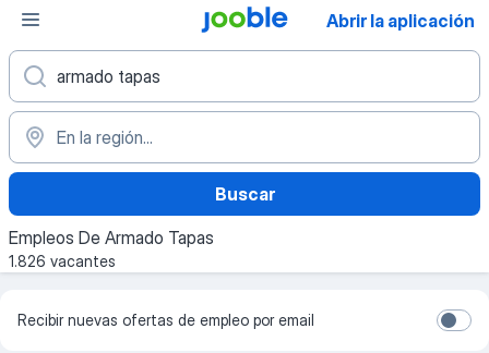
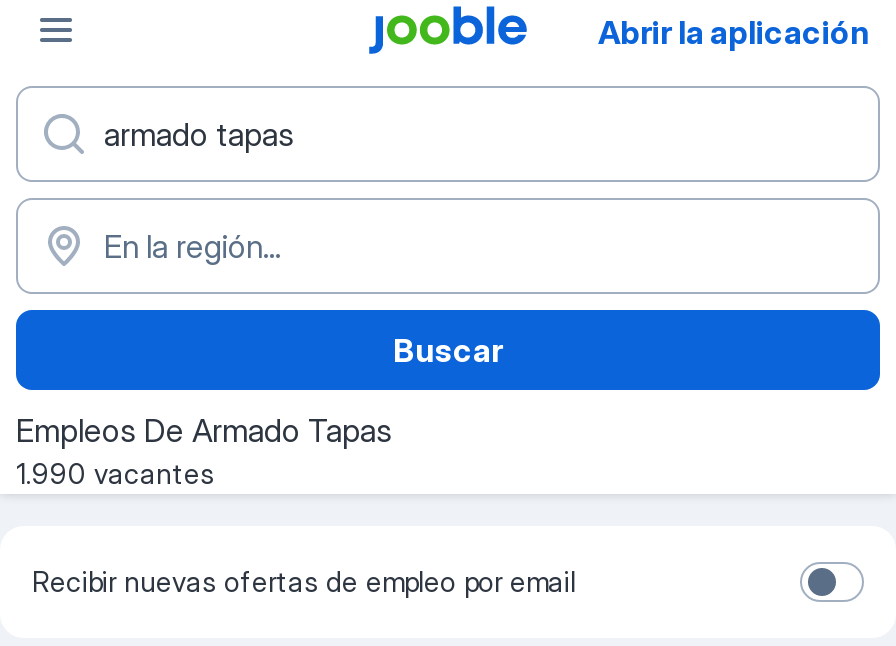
[9,252,116,270] 1.826 vacantes -> [16,456,214,490] 1.990 vacantes

